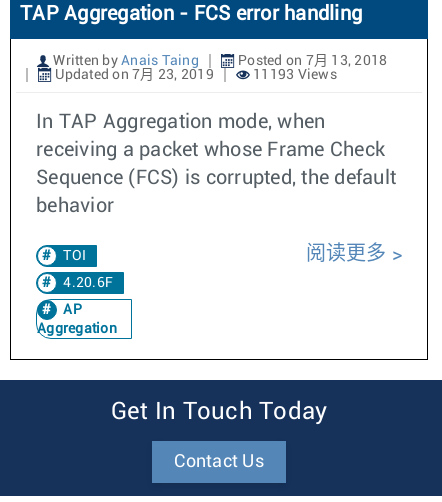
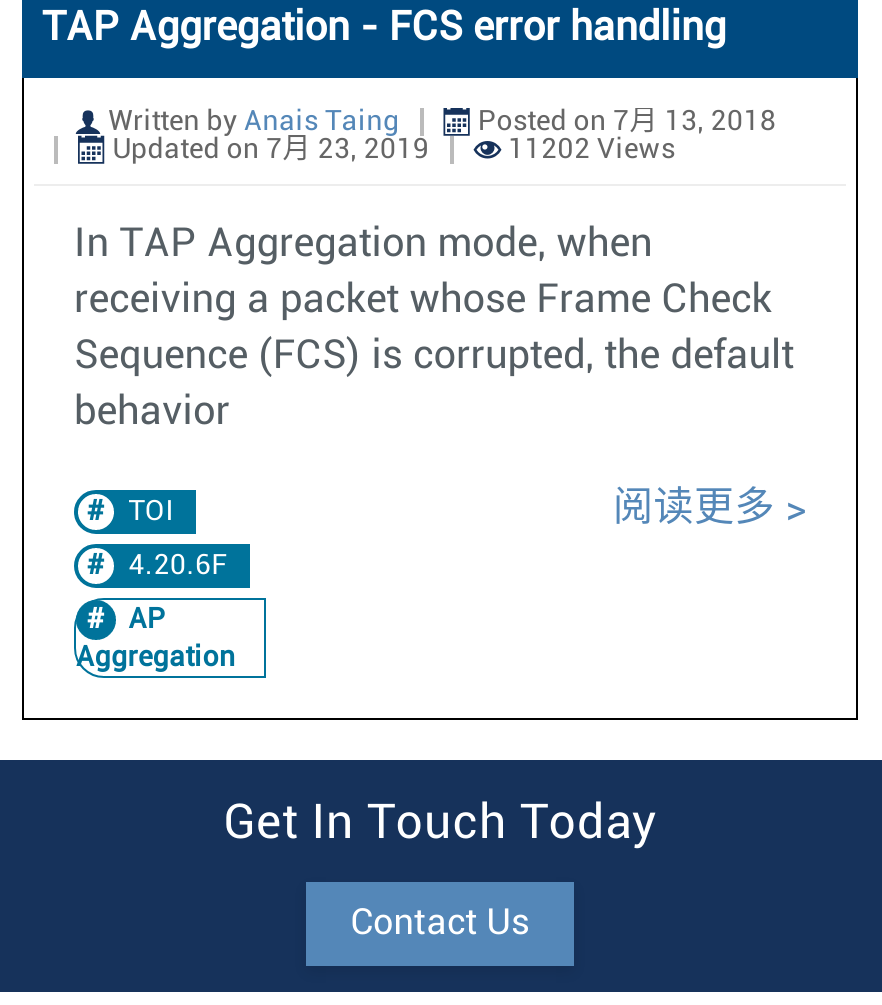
[250,68,337,82] 11193 Views -> [502,136,676,164] 11202 Views

